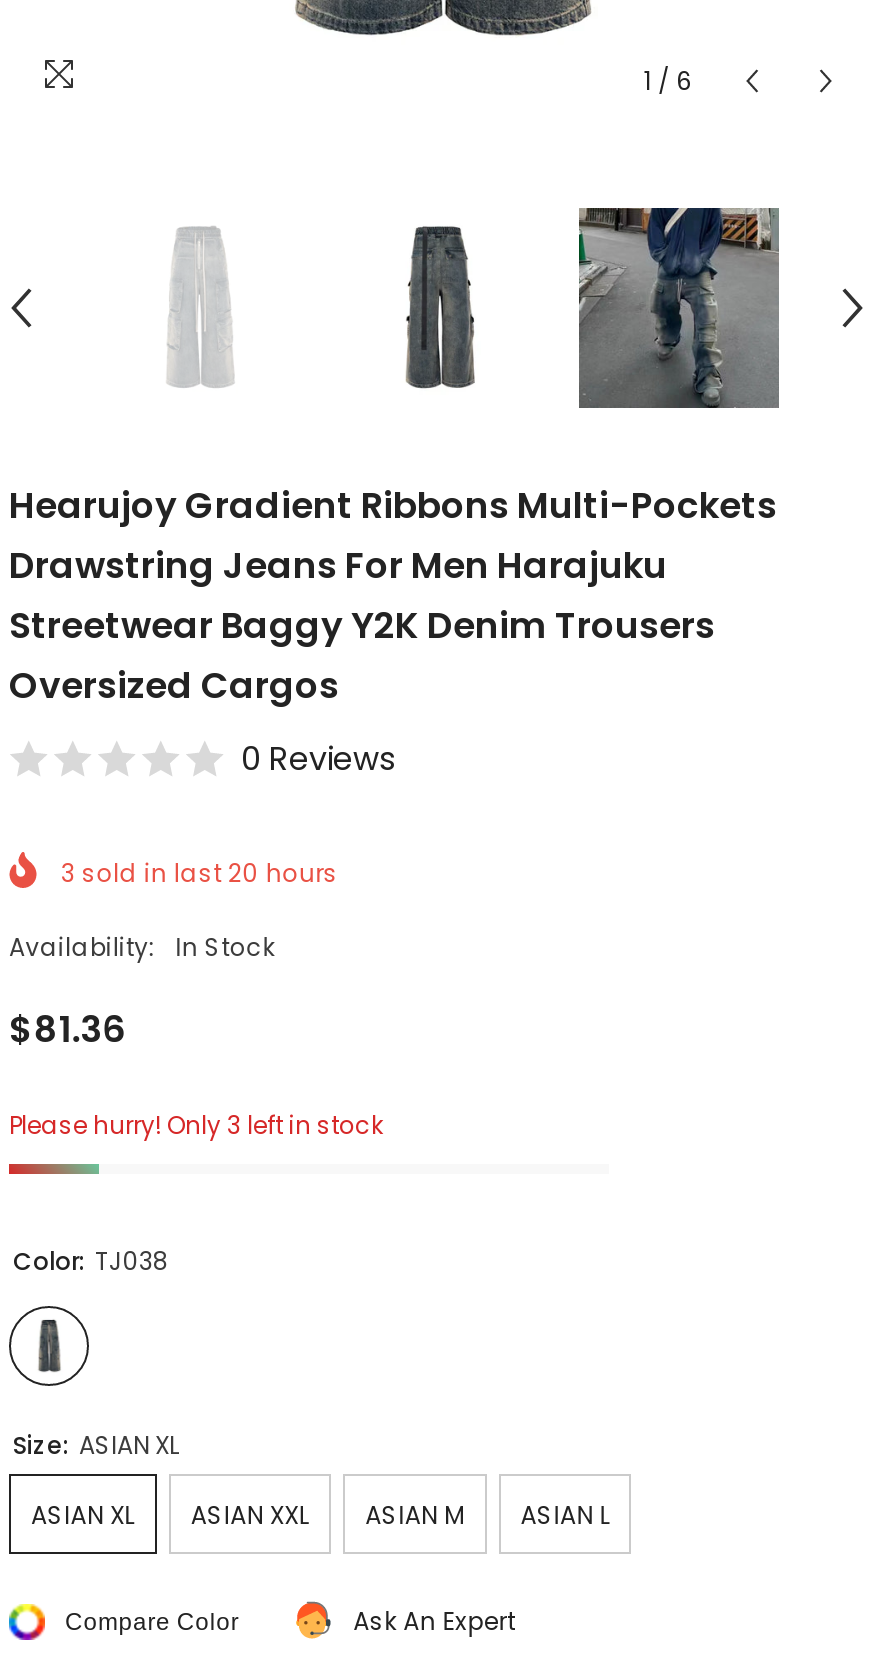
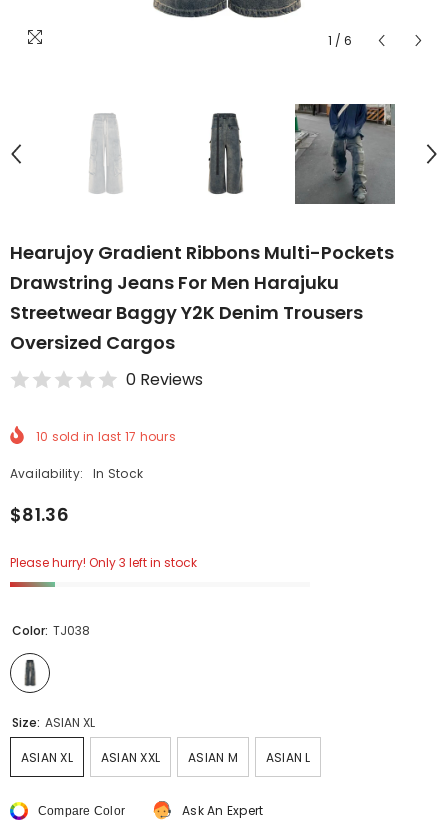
[61,855,338,889] 3 sold in last 20 hours -> [36,428,176,445] 10 sold in last 17 hours

